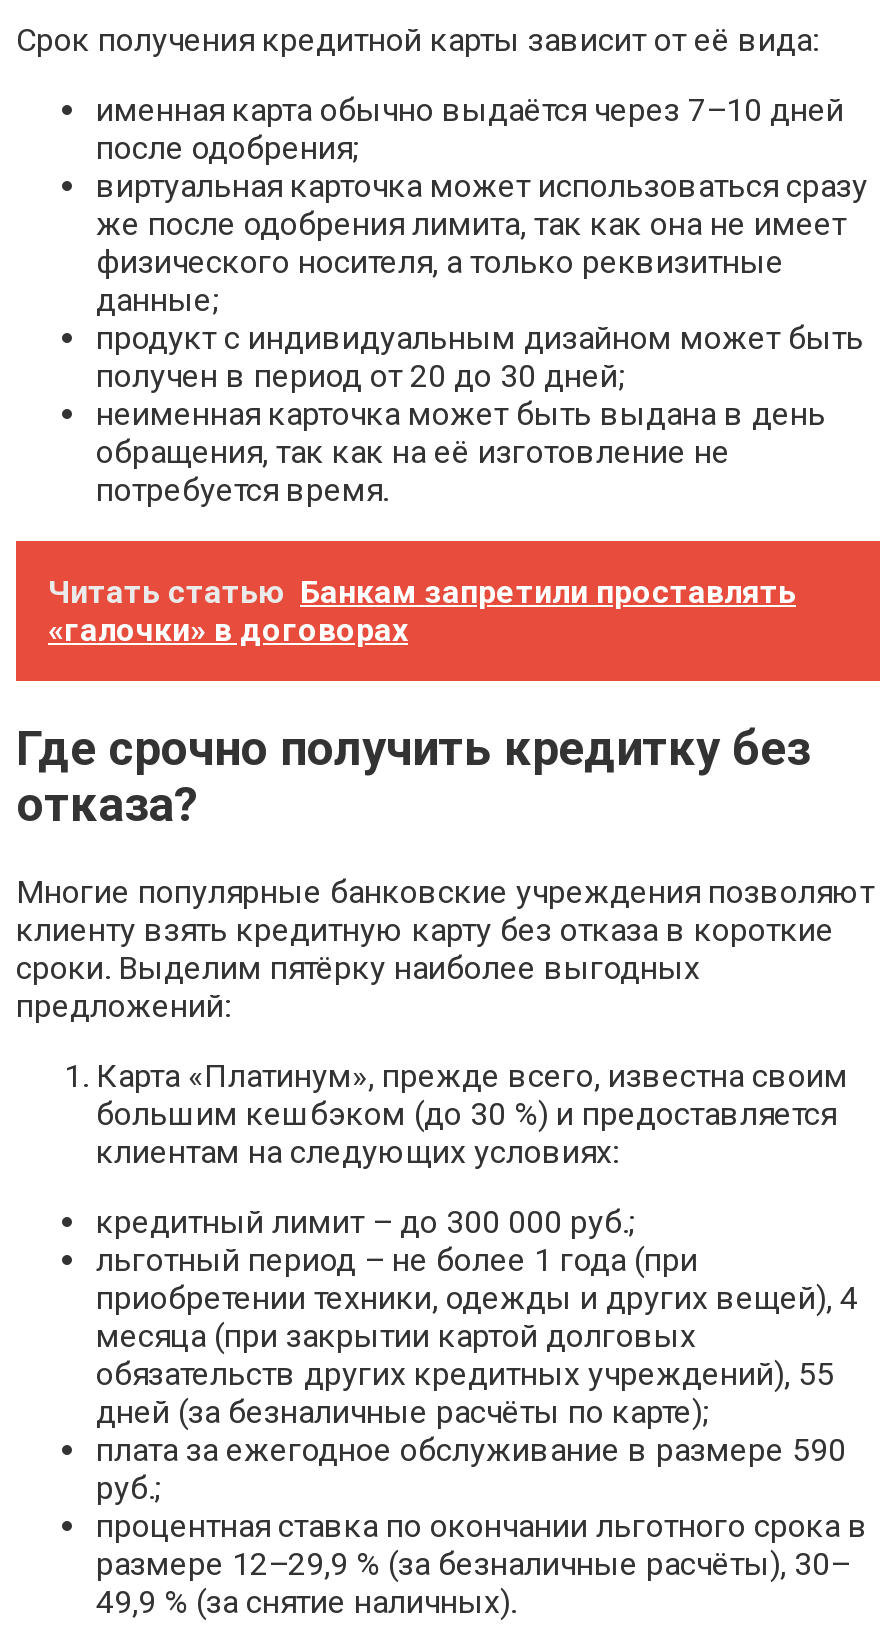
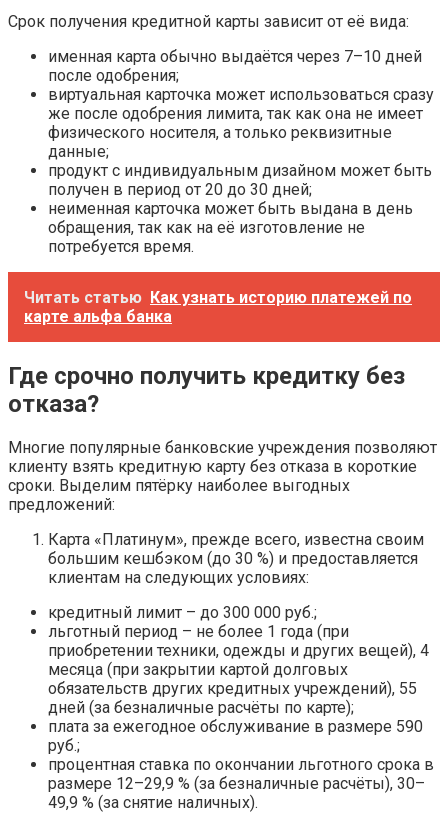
[48,573,796,649] Читать статью Банкам запретили проставлять | «галочки» в договорах -> [24,288,412,326] Читать статью Как узнать историю платежей по | карте альфа банка

